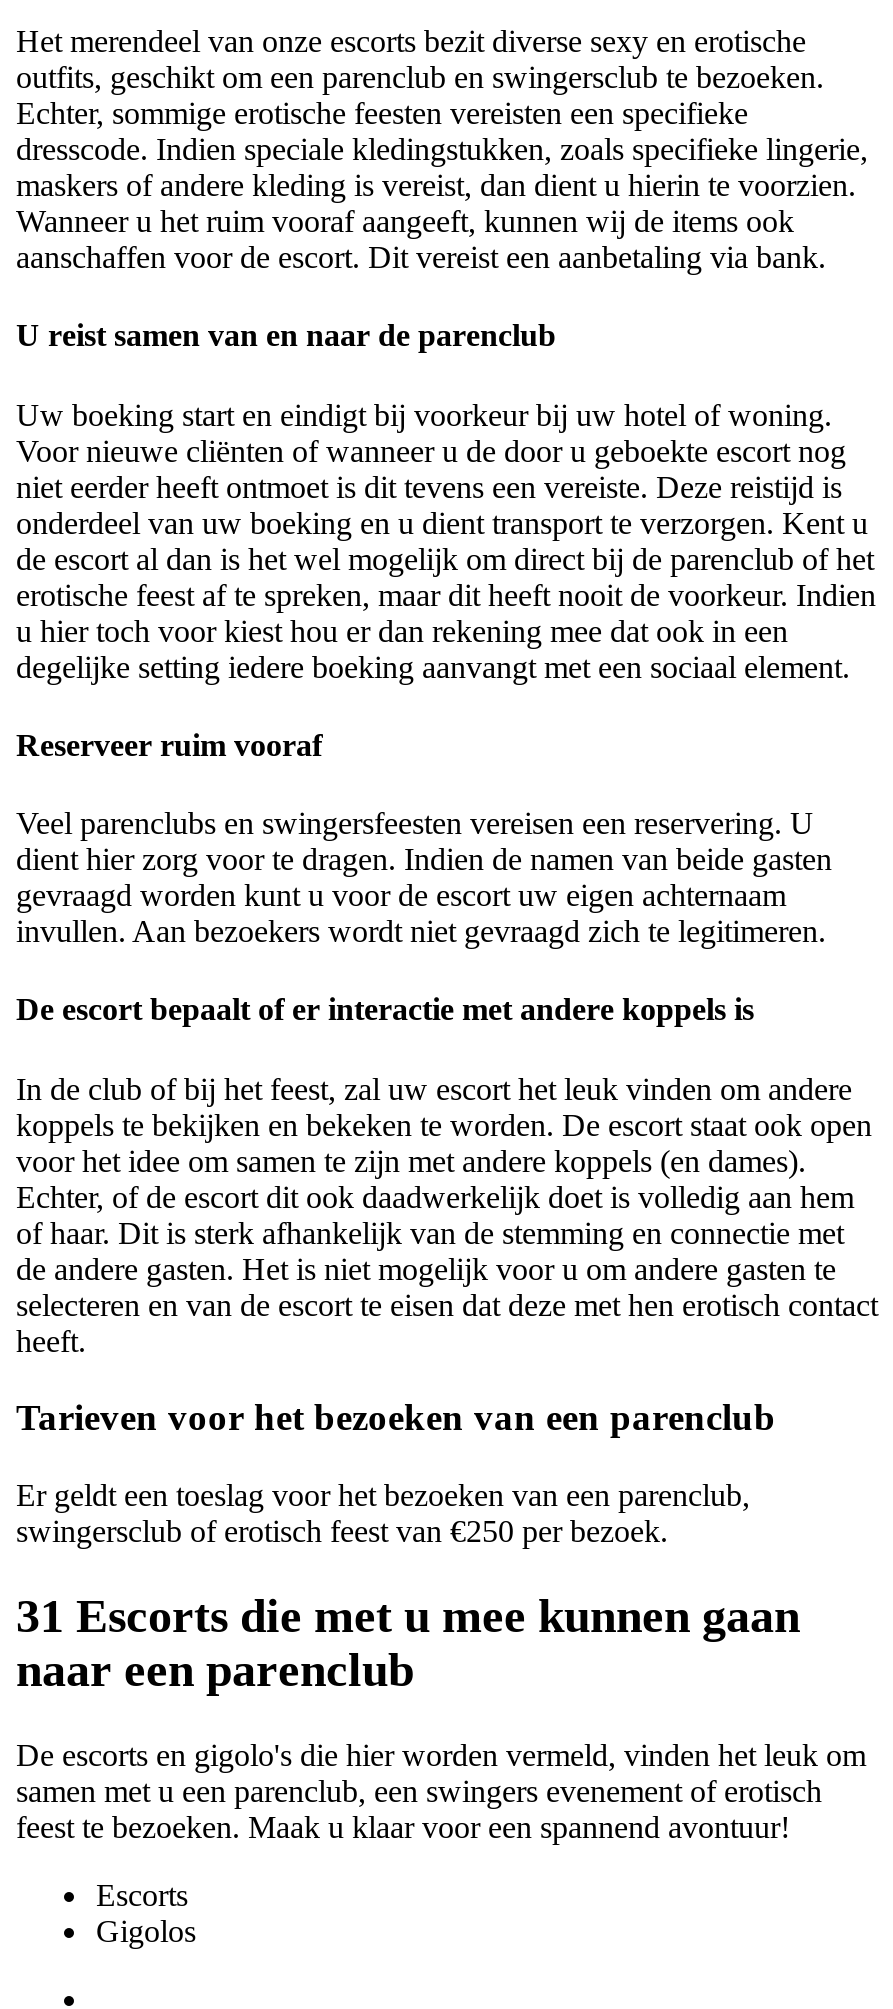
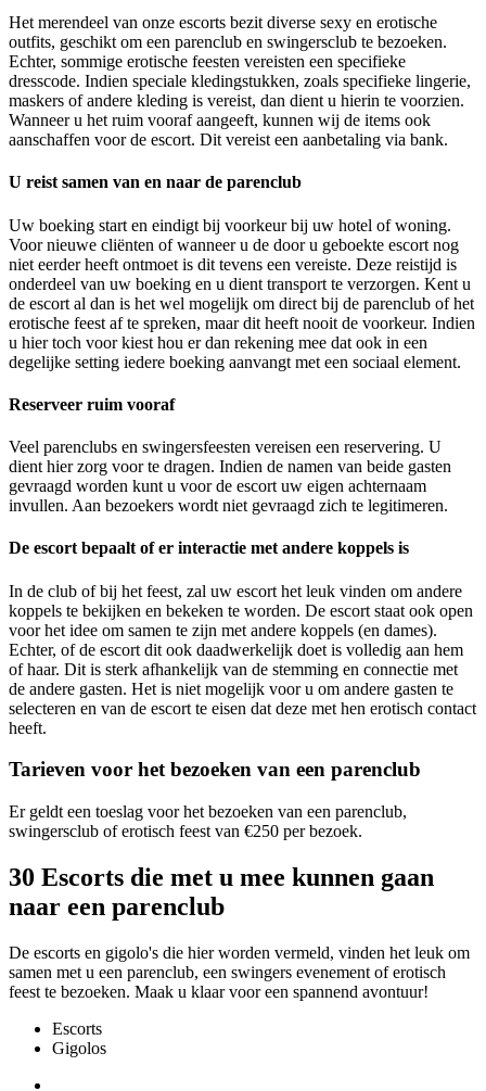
[16,1590,800,1642] 31 Escorts die met u mee kunnen gaan -> [9,863,434,891] 30 Escorts die met u mee kunnen gaan

